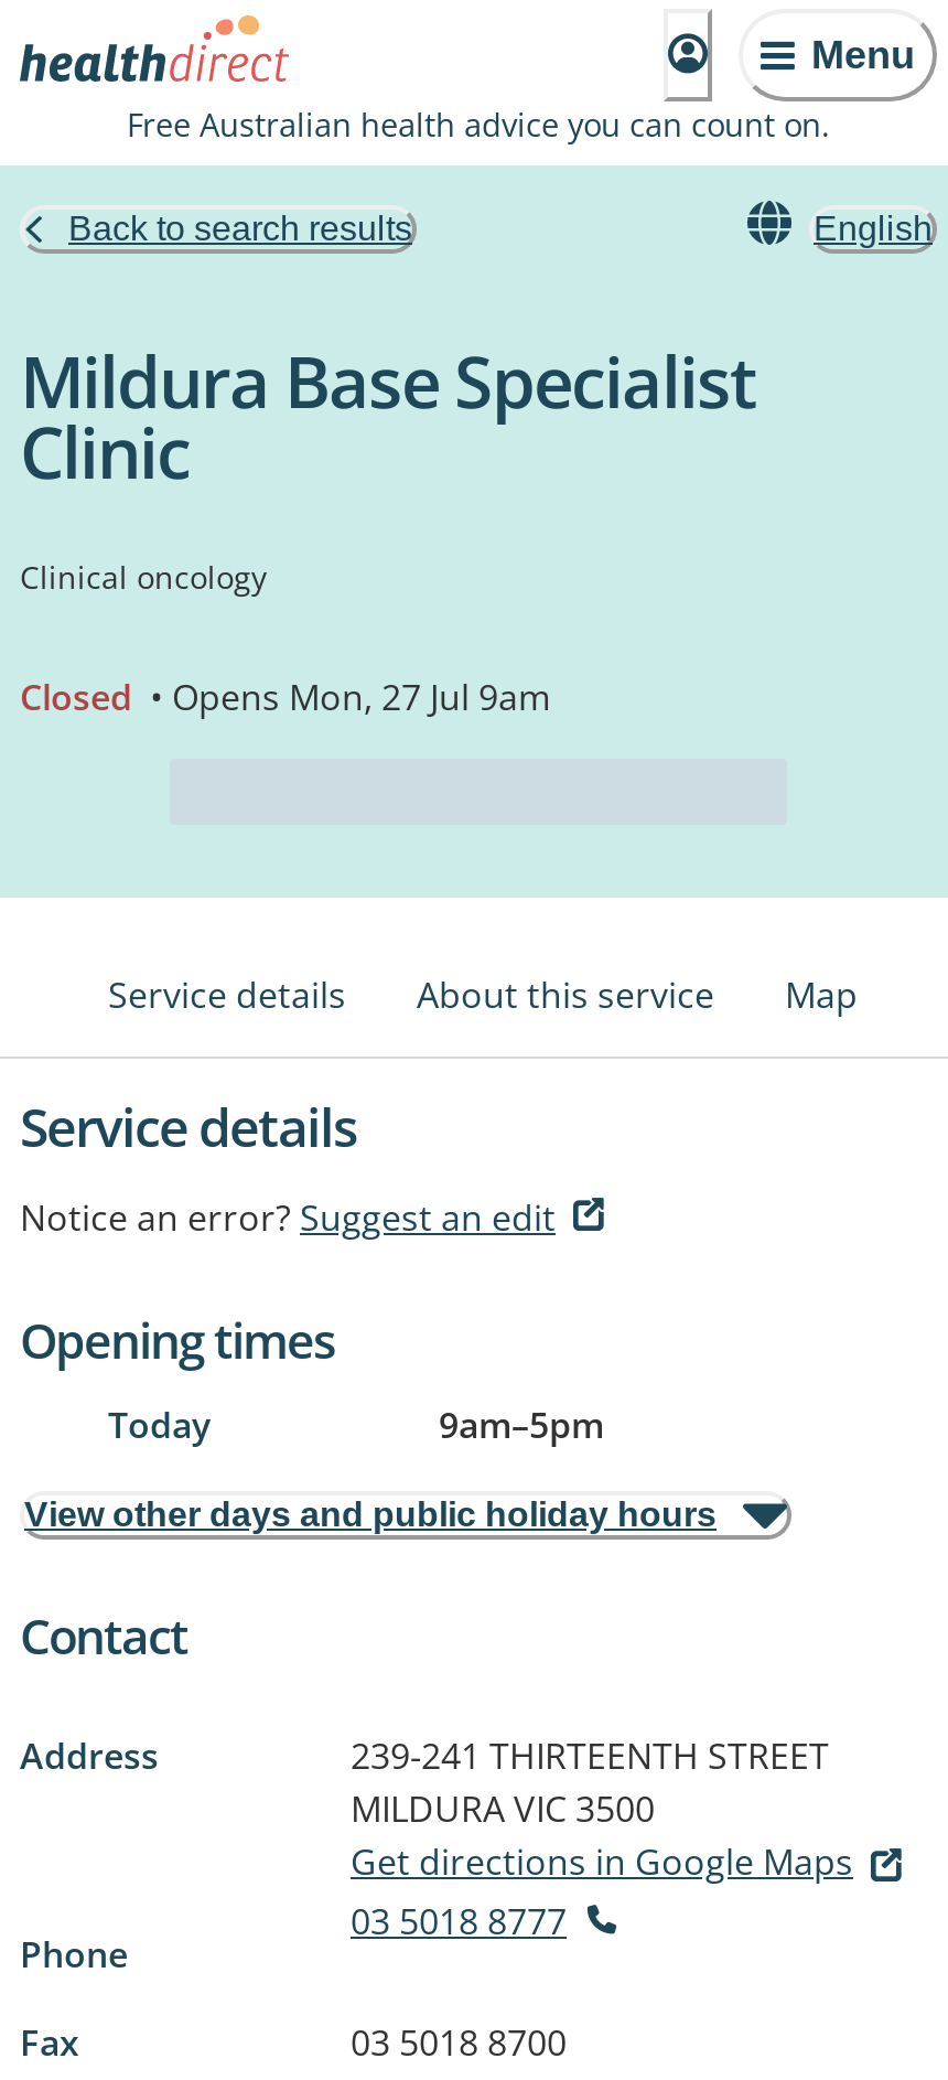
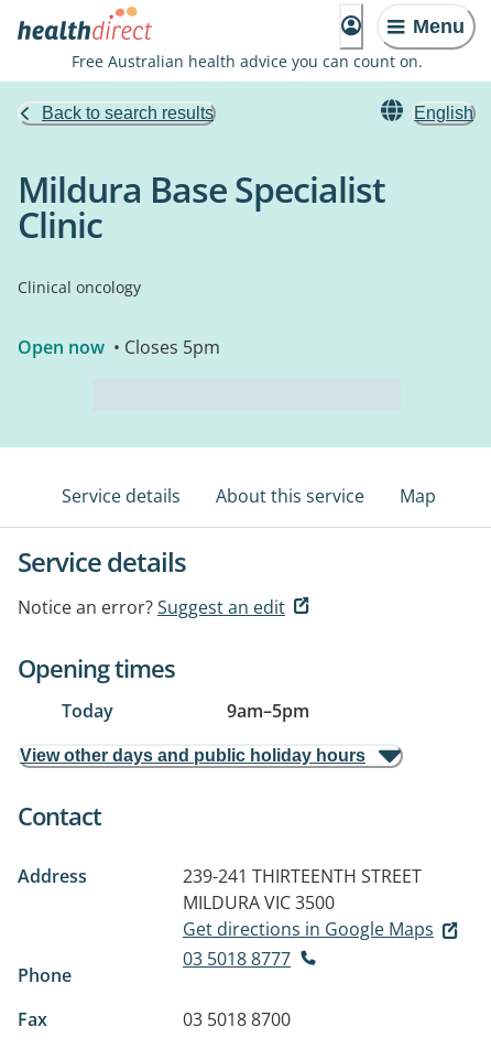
[20,673,551,721] Closed • Opens Mon, 27 Jul 9am -> [18,335,220,359] Open now • Closes 5pm

